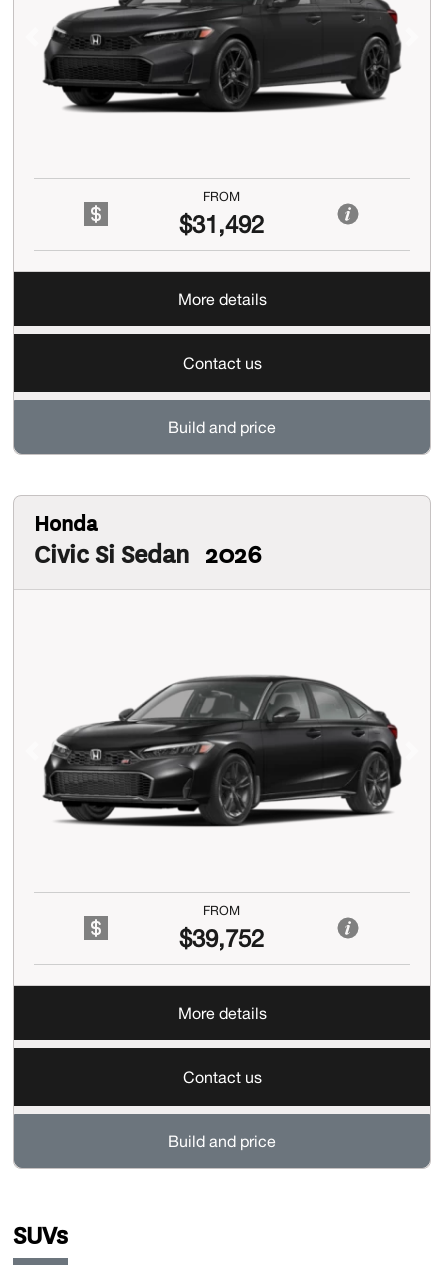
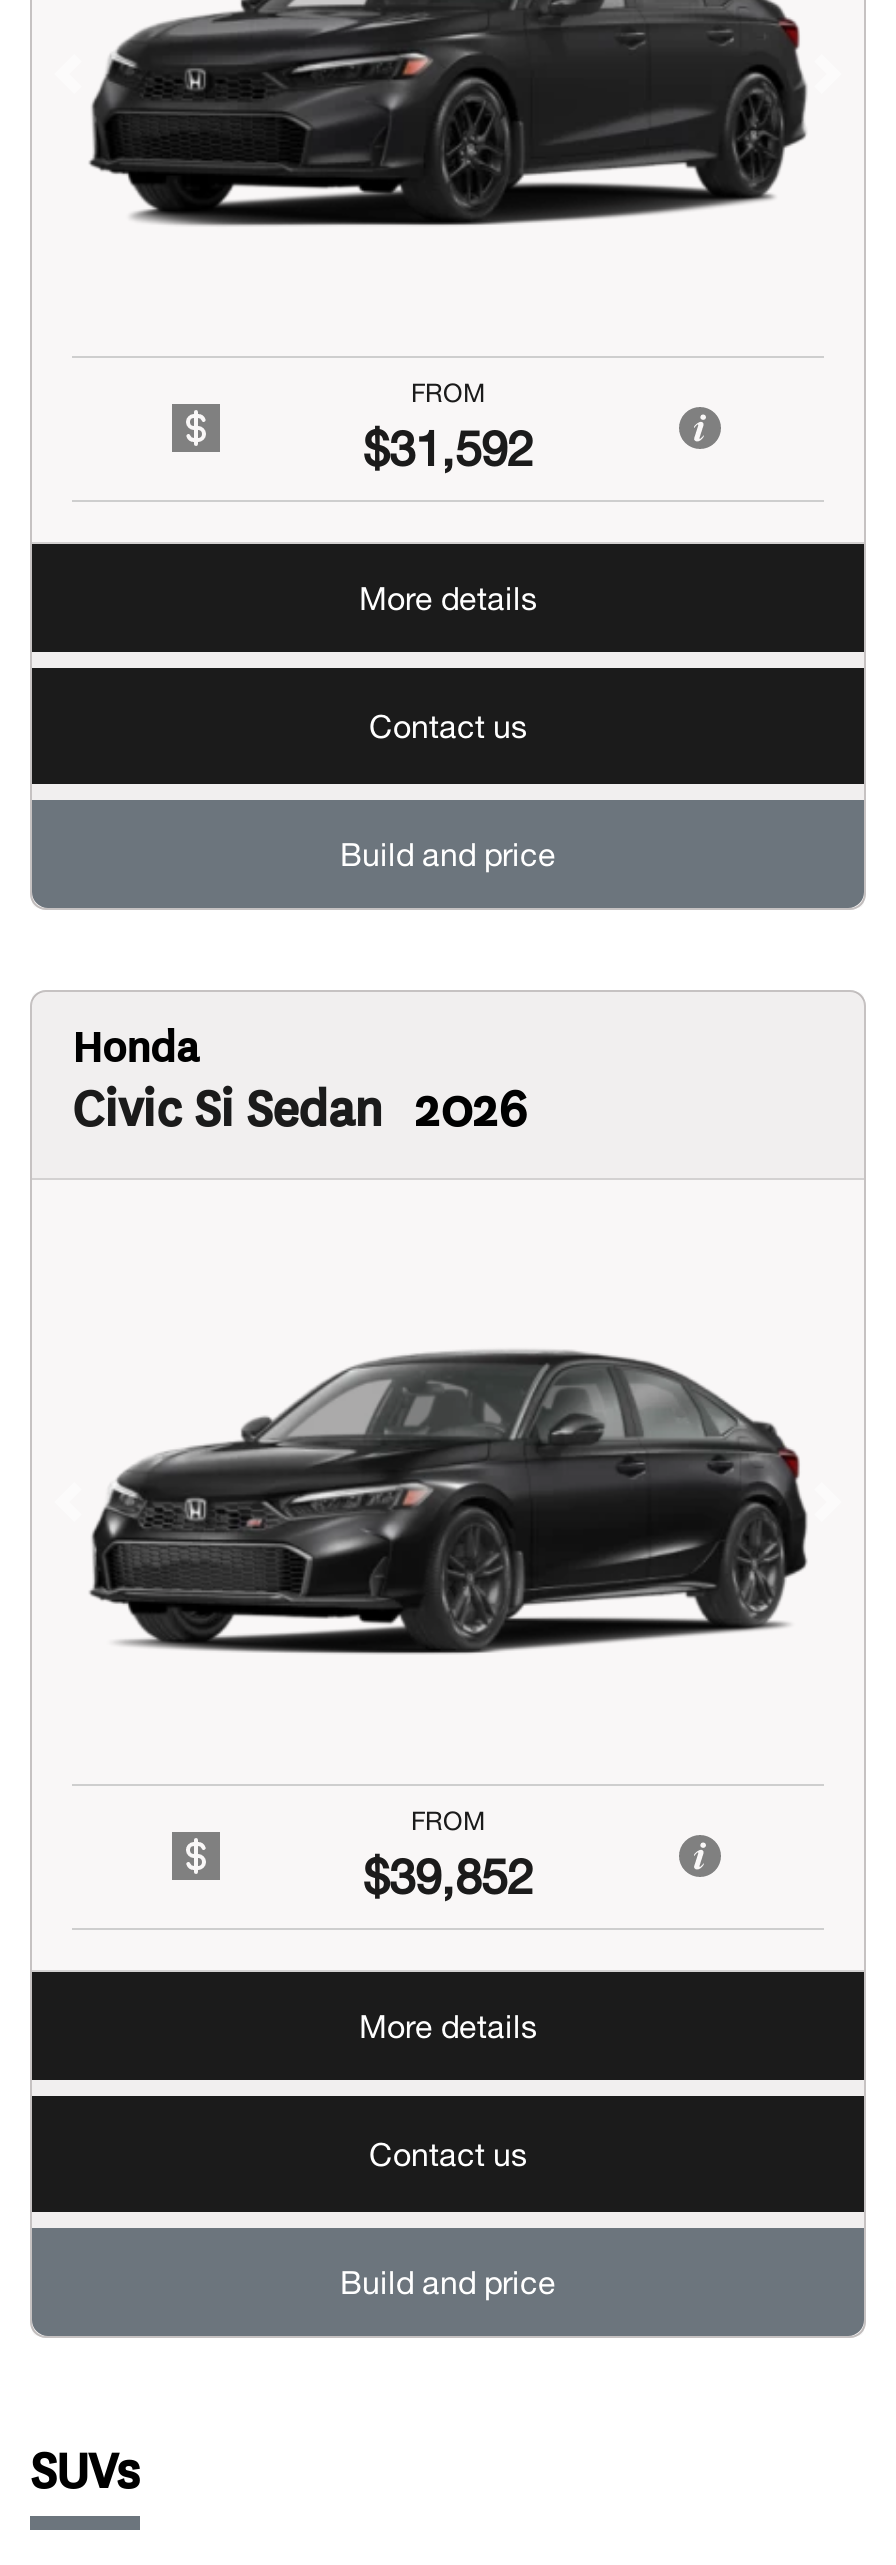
[179,210,264,238] $31,492 -> [363,419,533,475] $31,592
[179,924,264,952] $39,752 -> [363,1847,533,1903] $39,852

